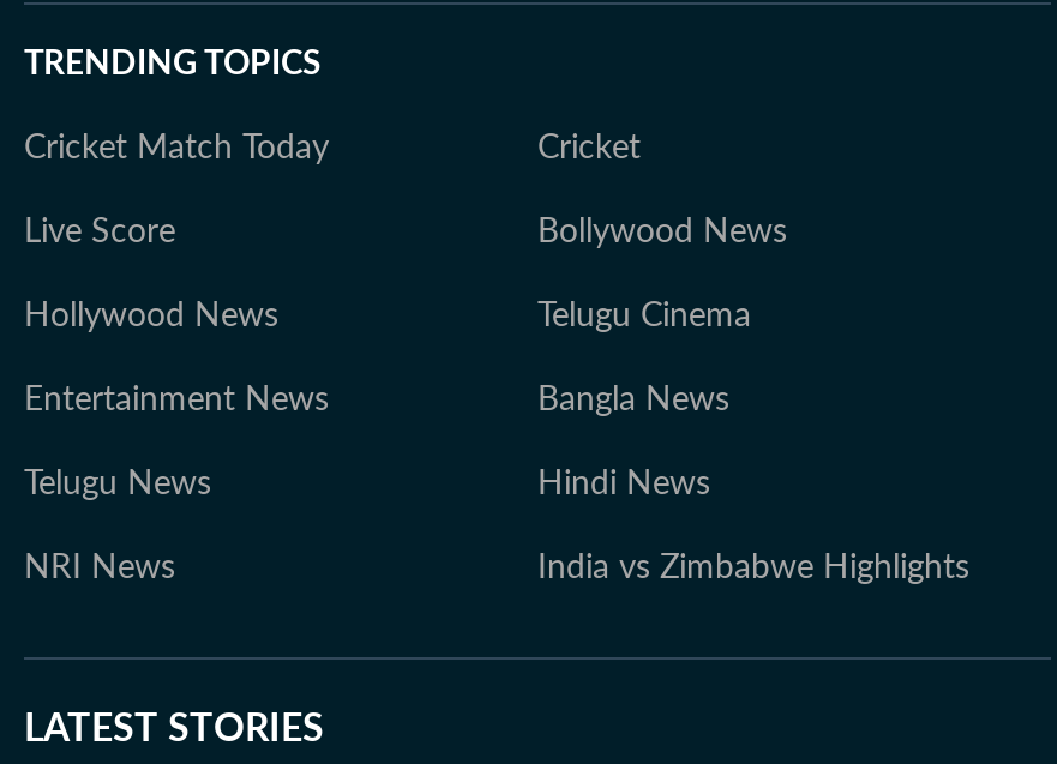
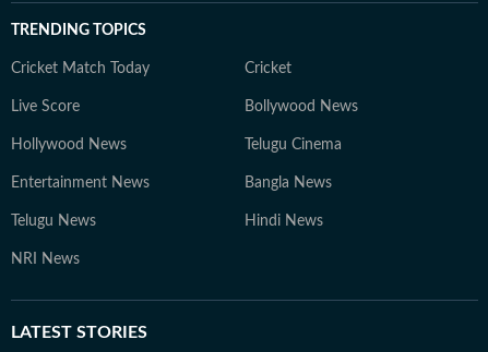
[537,551,969,585] India vs Zimbabwe Highlights -> none

